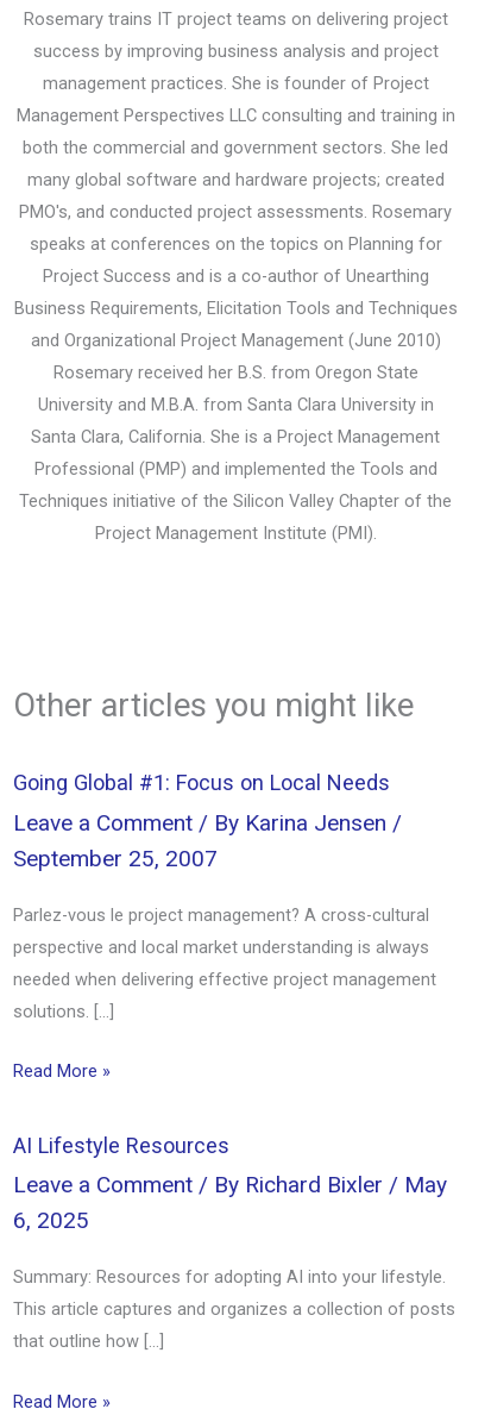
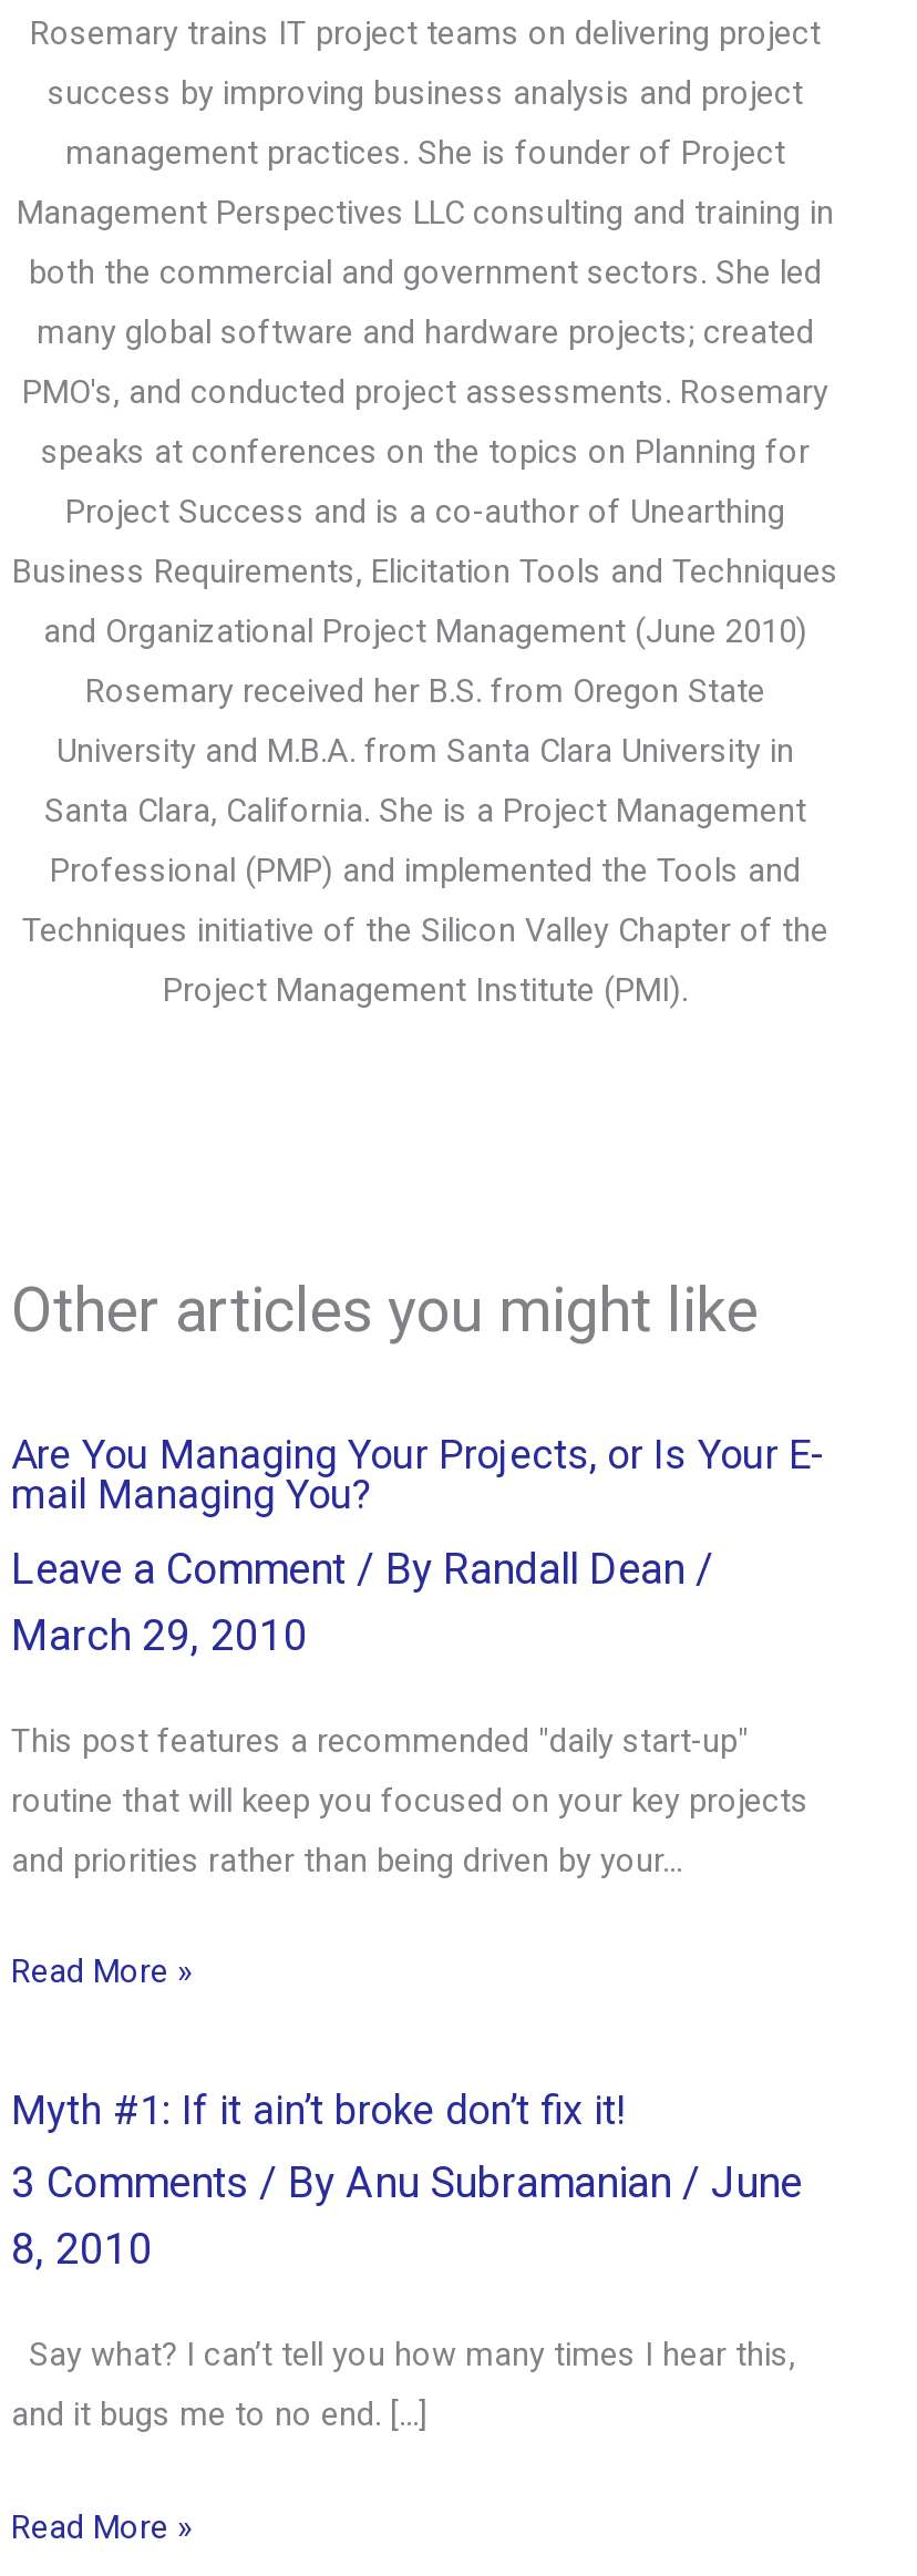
[13,770,436,1022] Going Global #1: Focus on Local Needs | Leave a Comment / By Karina Jensen / | September 25, 2007 | Parlez-vous le project management? A cross-cultural | perspective and local market understanding is always | needed when delivering effective project management | solutions. […] -> [11,1431,824,1880] Are You Managing Your Projects, or Is Your E- | mail Managing You? | Leave a Comment / By Randall Dean / | March 29, 2010 | This post features a recommended "daily start-up" | routine that will keep you focused on your key projects | and priorities rather than being driven by your…
[13,1133,455,1352] AI Lifestyle Resources | Leave a Comment / By Richard Bixler / May | 6, 2025 | Summary: Resources for adopting AI into your lifestyle. | This article captures and organizes a collection of posts | that outline how […] -> [11,2086,802,2435] Myth #1: If it ain’t broke don’t fix it! | 3 Comments / By Anu Subramanian / June | 8, 2010 | Say what? I can’t tell you how many times I hear this, | and it bugs me to no end. […]

